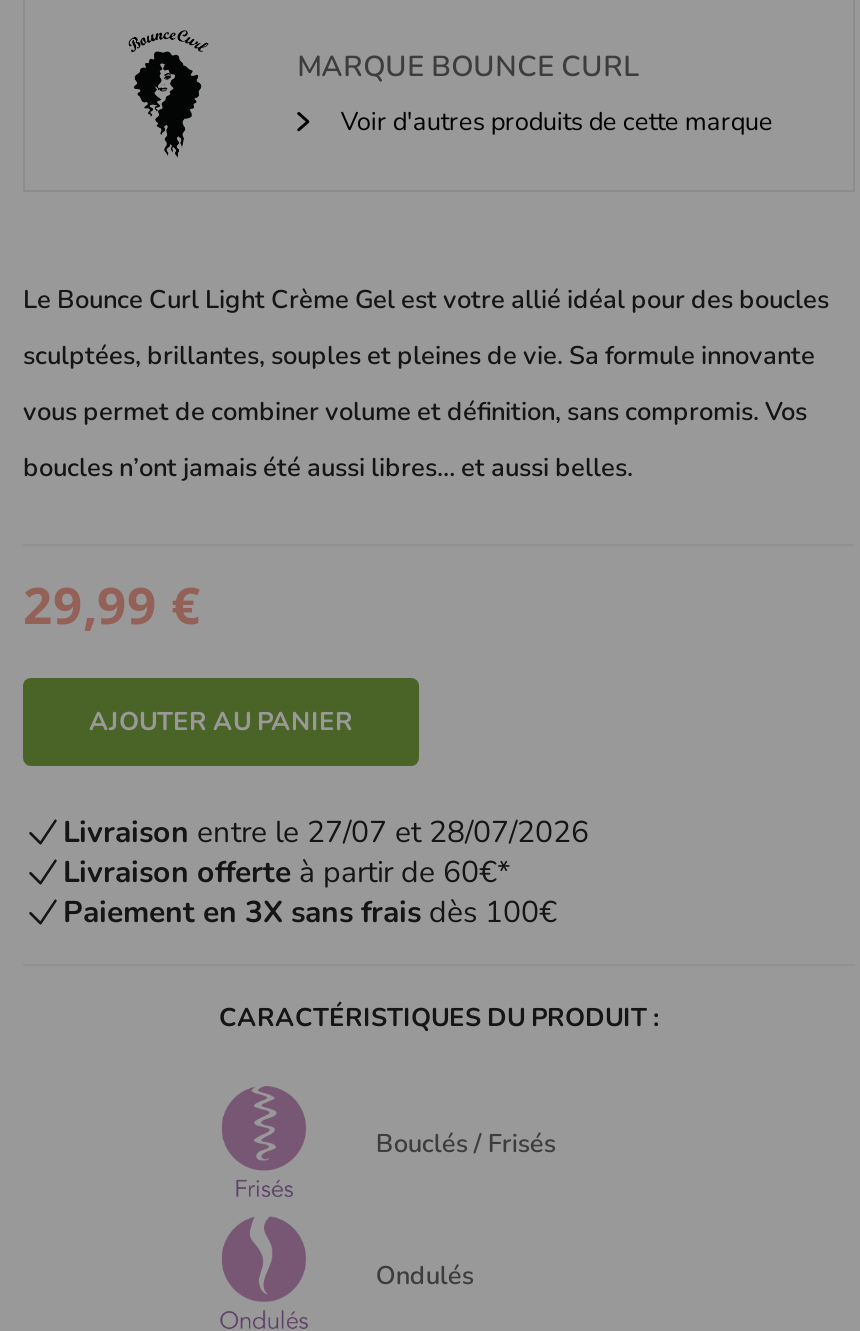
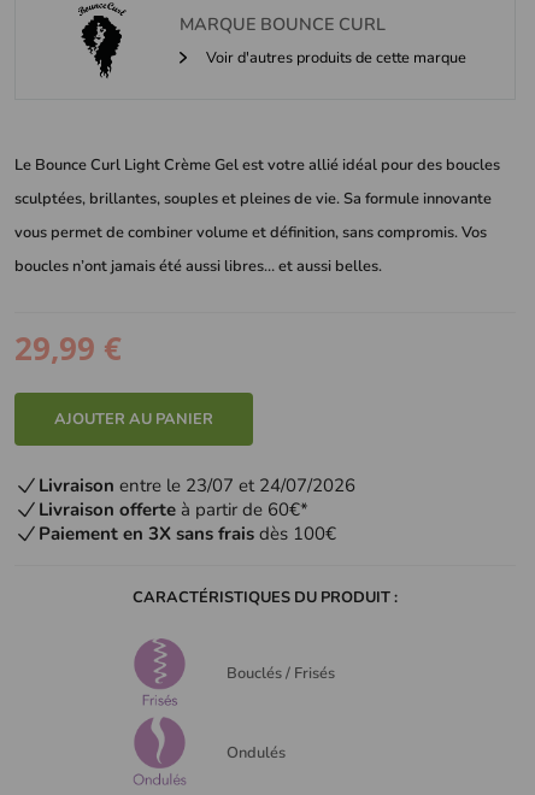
[63,812,589,852] Livraison entre le 27/07 et 28/07/2026 -> [39,473,355,497] Livraison entre le 23/07 et 24/07/2026

